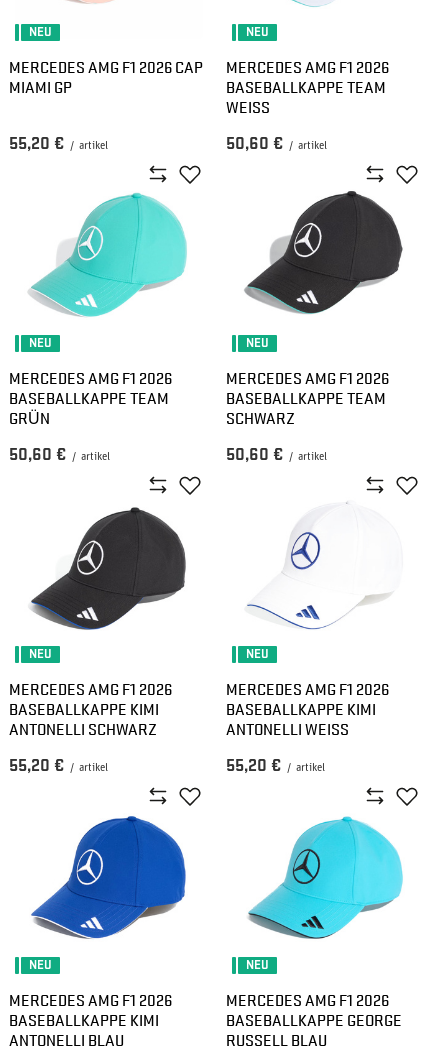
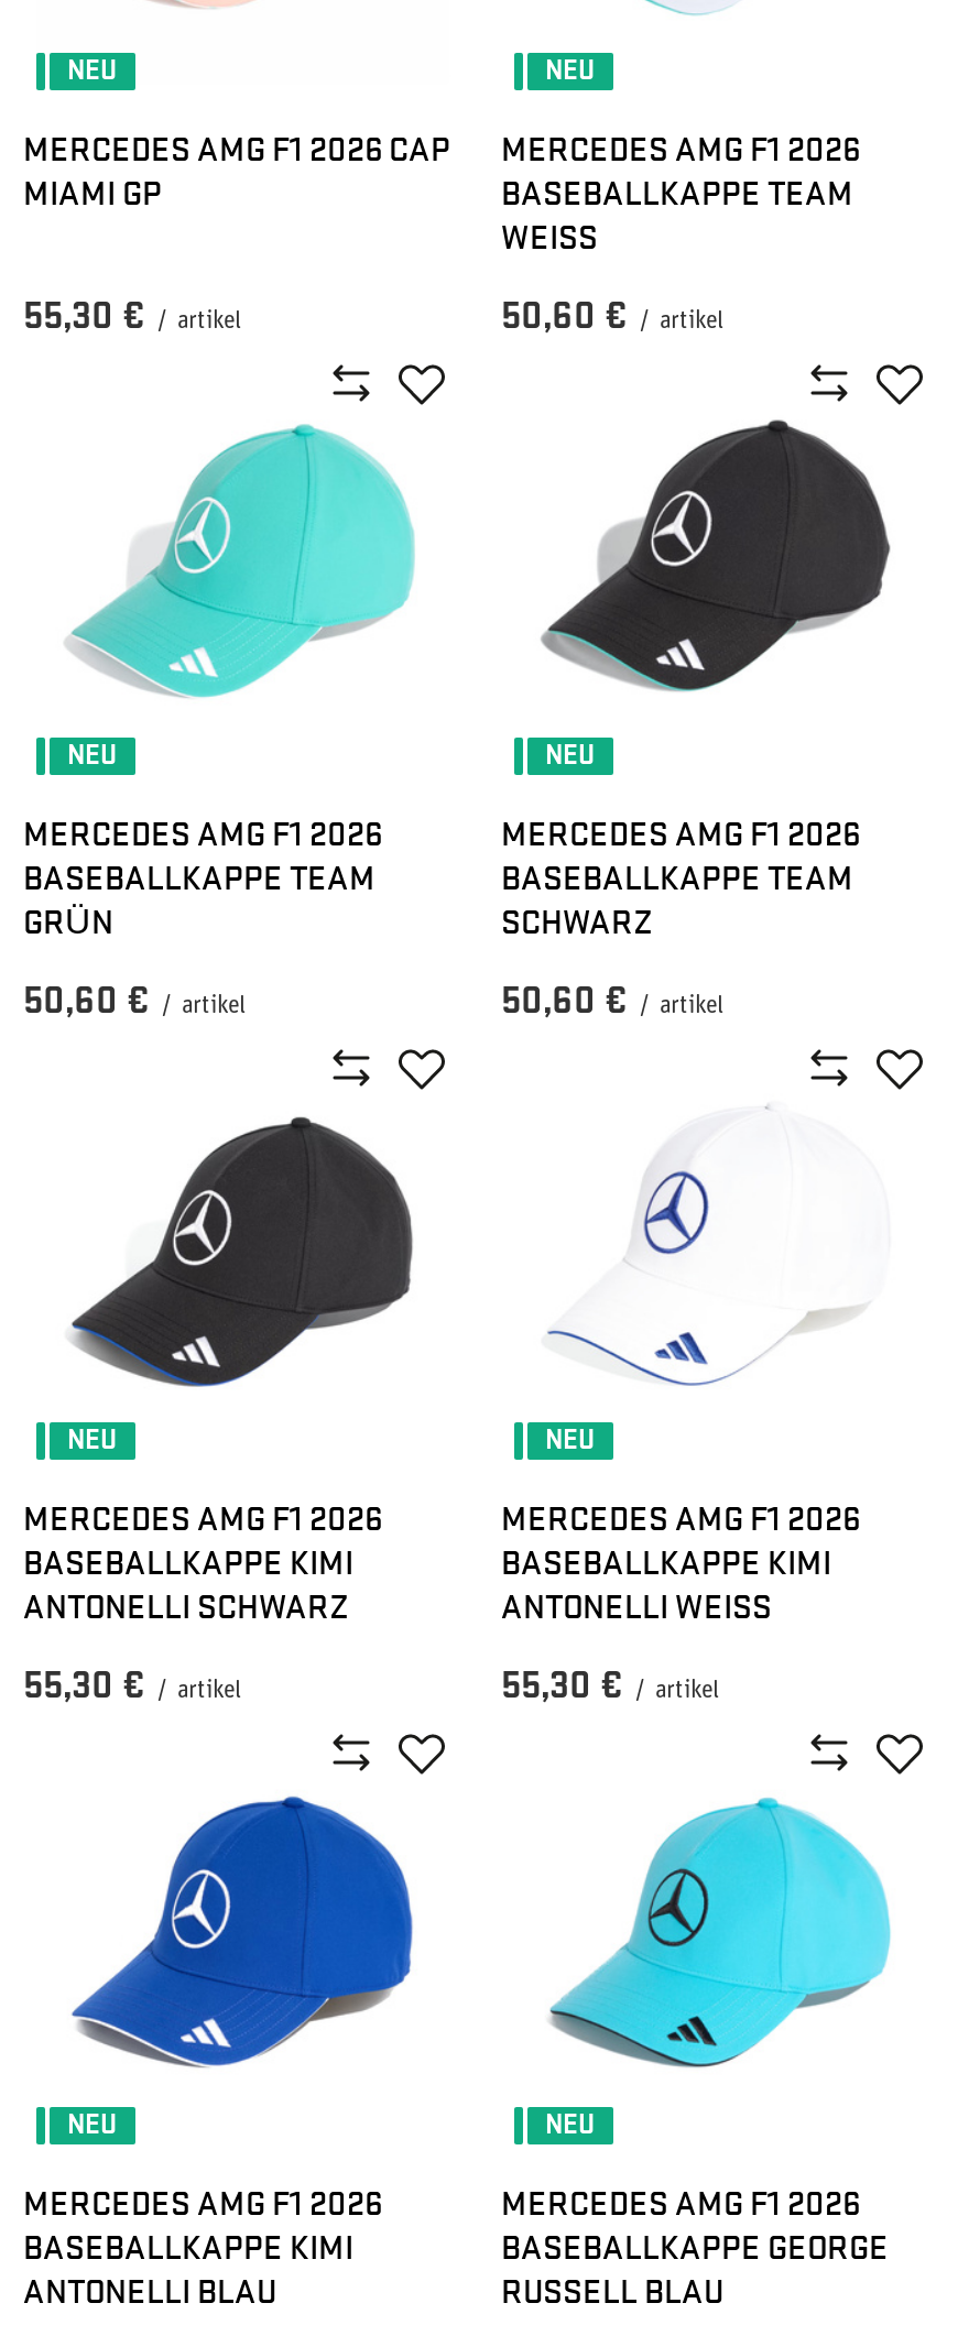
[9,135,108,154] 55,20 € / artikel -> [23,297,241,339] 55,30 € / artikel
[9,757,108,776] 55,20 € / artikel -> [23,1667,241,1709] 55,30 € / artikel
[226,757,325,776] 55,20 € / artikel -> [501,1667,719,1709] 55,30 € / artikel

